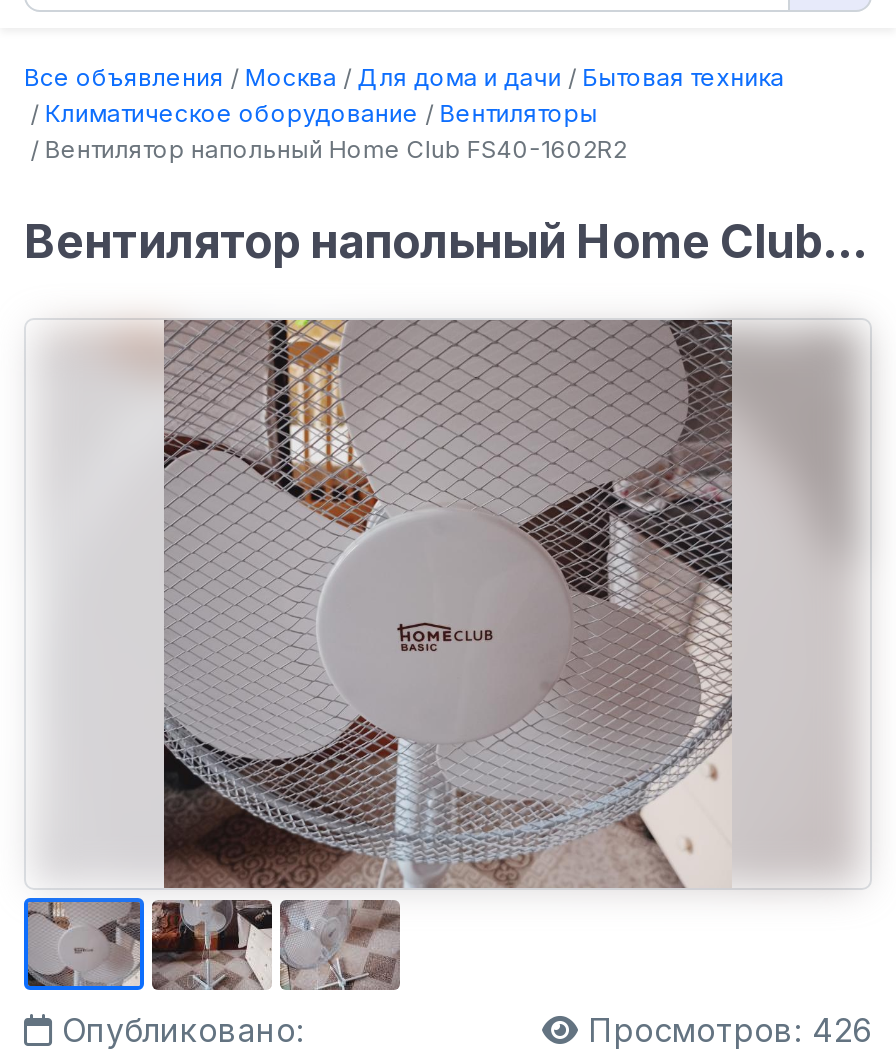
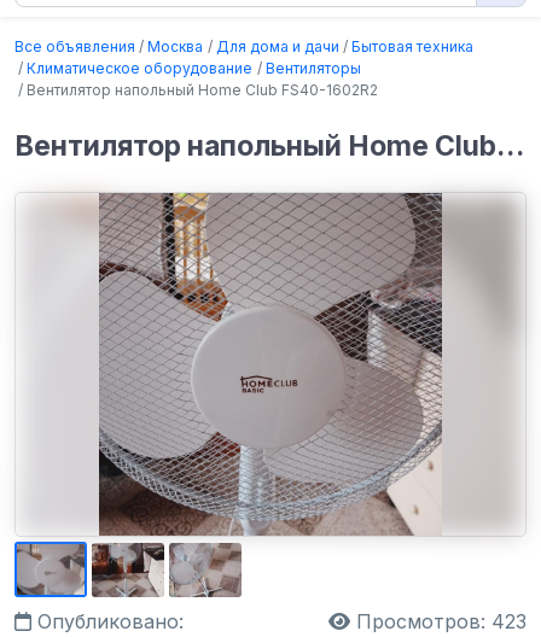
[578,1010,872,1050] Просмотров: 426 -> [350,609,527,634] Просмотров: 423

